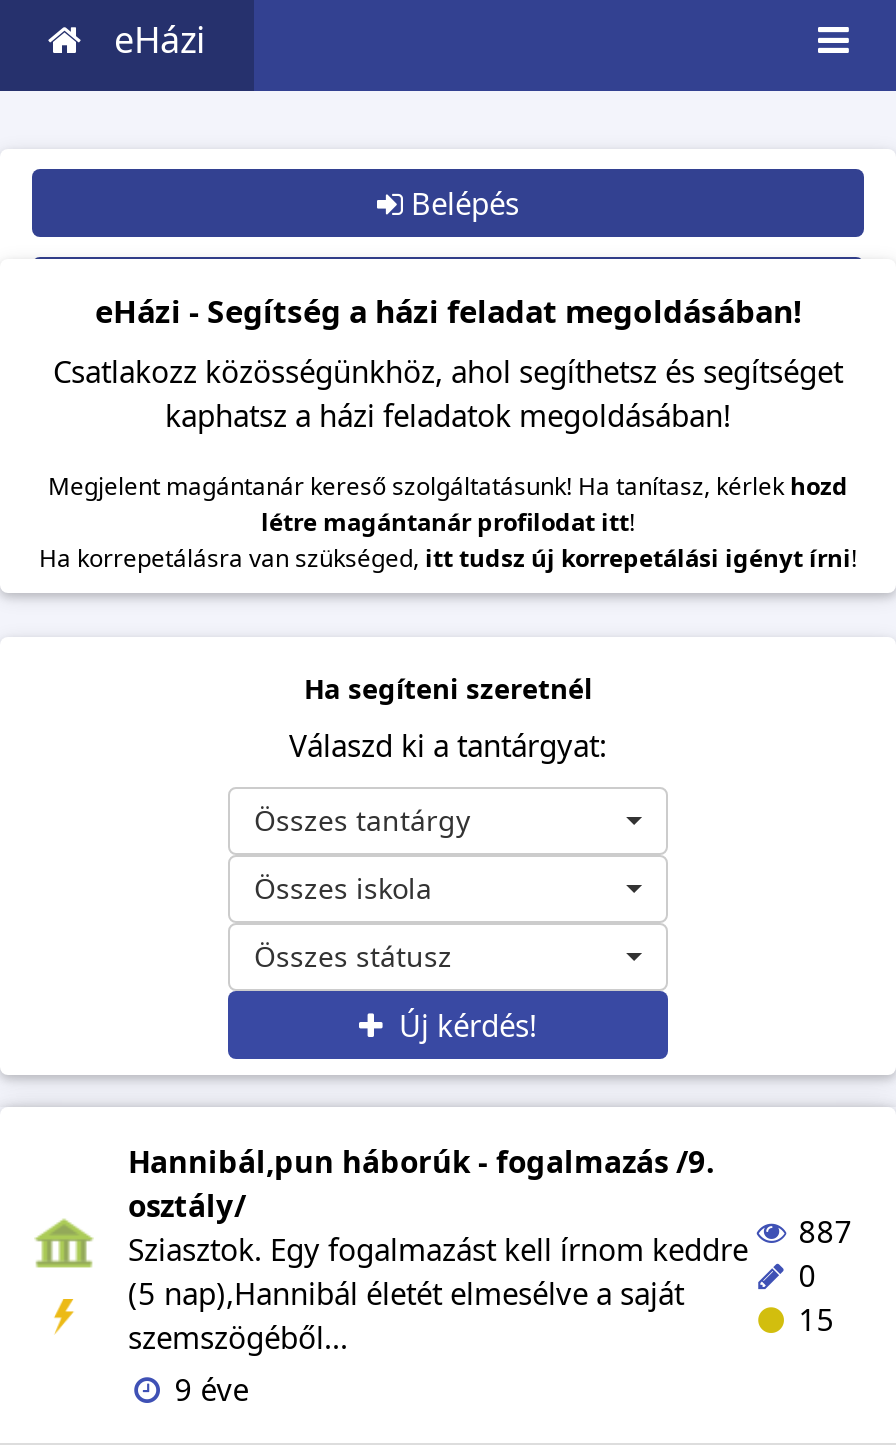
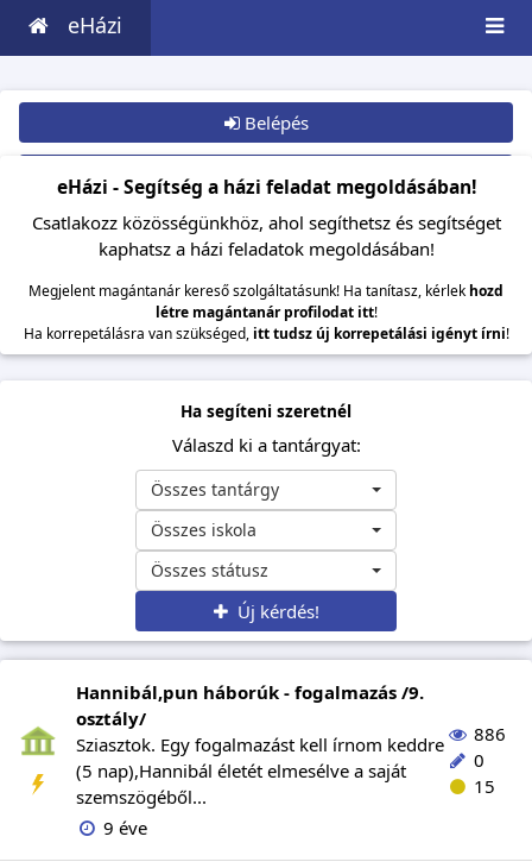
[128,1211,853,1269] Sziasztok. Egy fogalmazást kell írnom keddre 887 -> [76,722,506,756] Sziasztok. Egy fogalmazást kell írnom keddre 886

